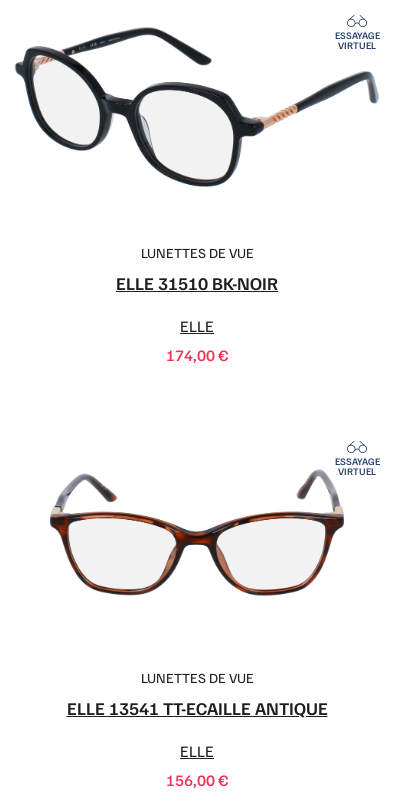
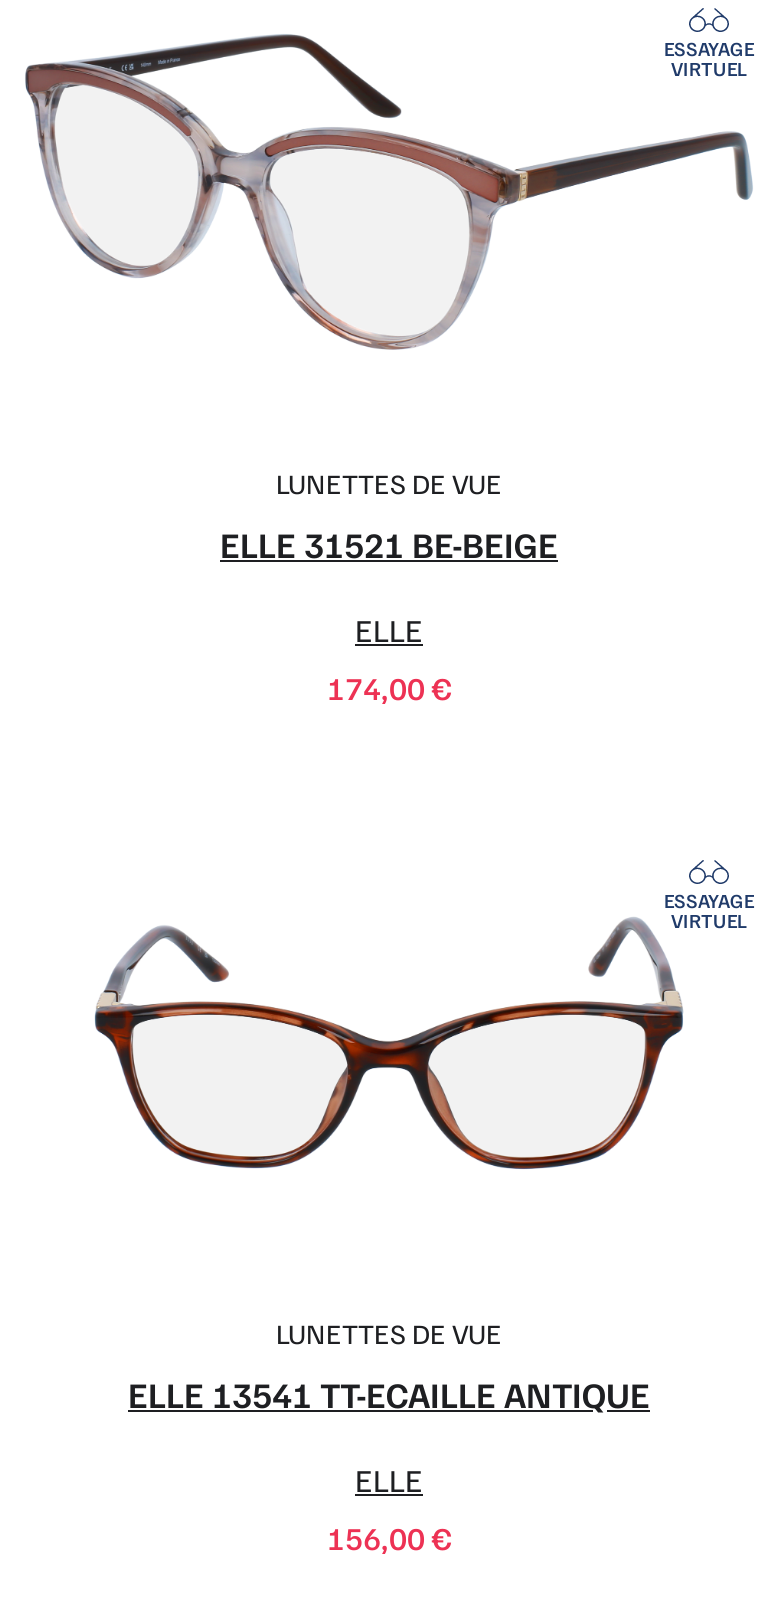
[14,28,378,188] [image] -> [23,34,753,352] [image]
[116,272,278,294] ELLE 31510 BK-NOIR -> [220,521,558,565] ELLE 31521 BE-BEIGE

